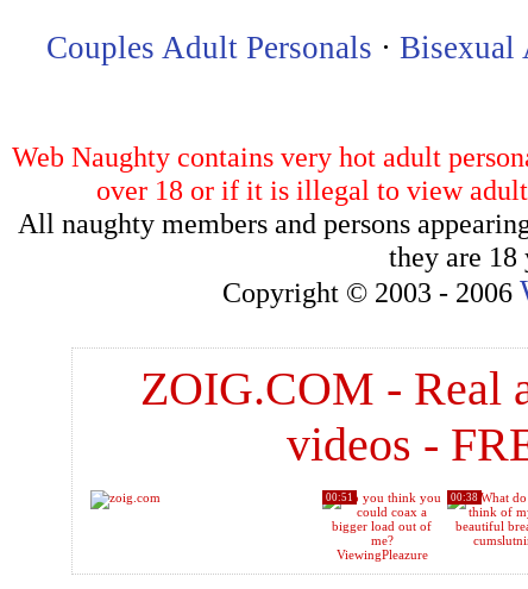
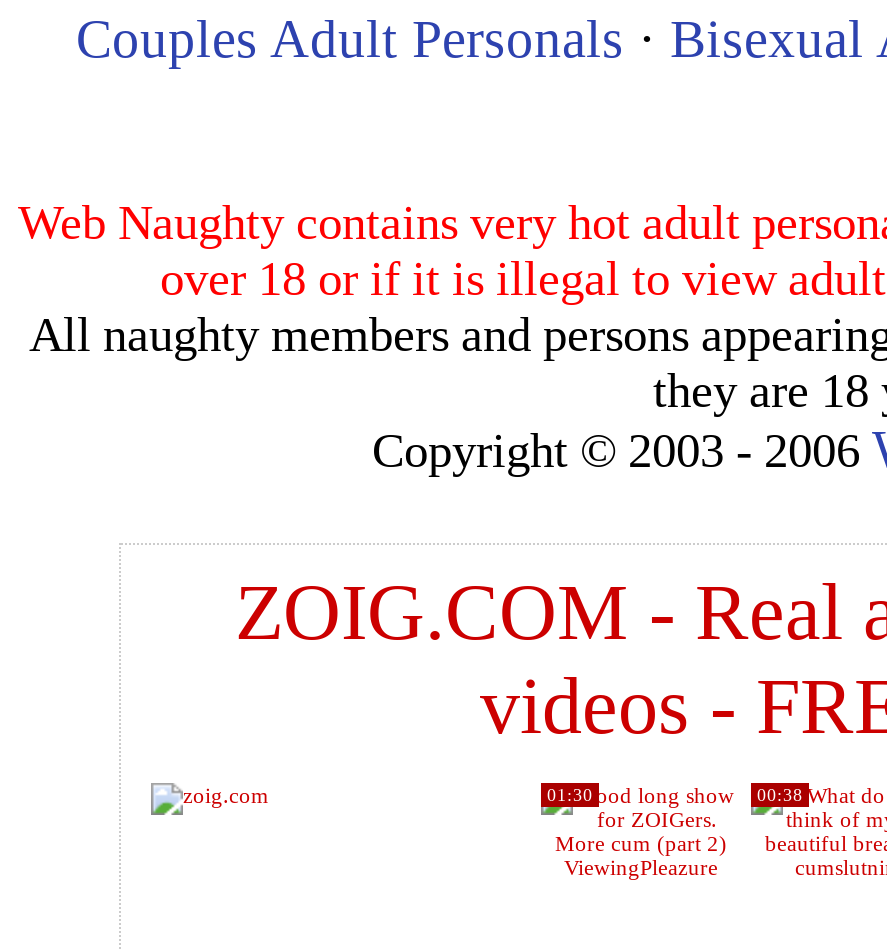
[326,491,353,503] 00:51 -> [547,785,593,805] 01:30

